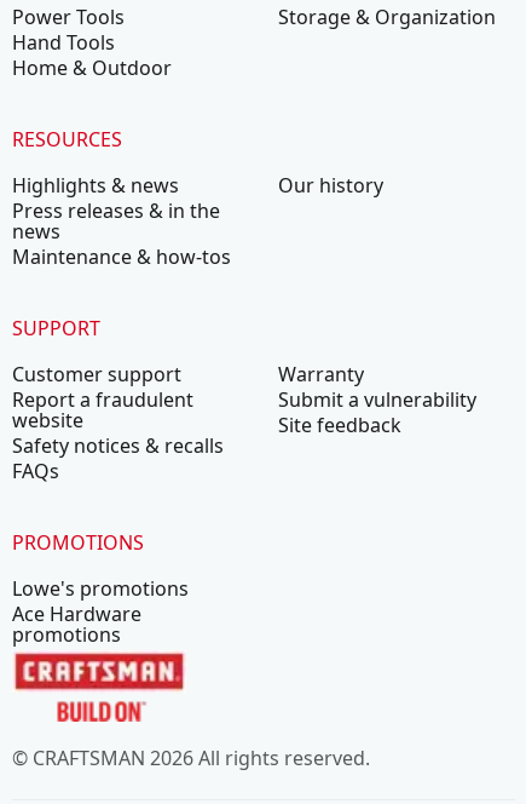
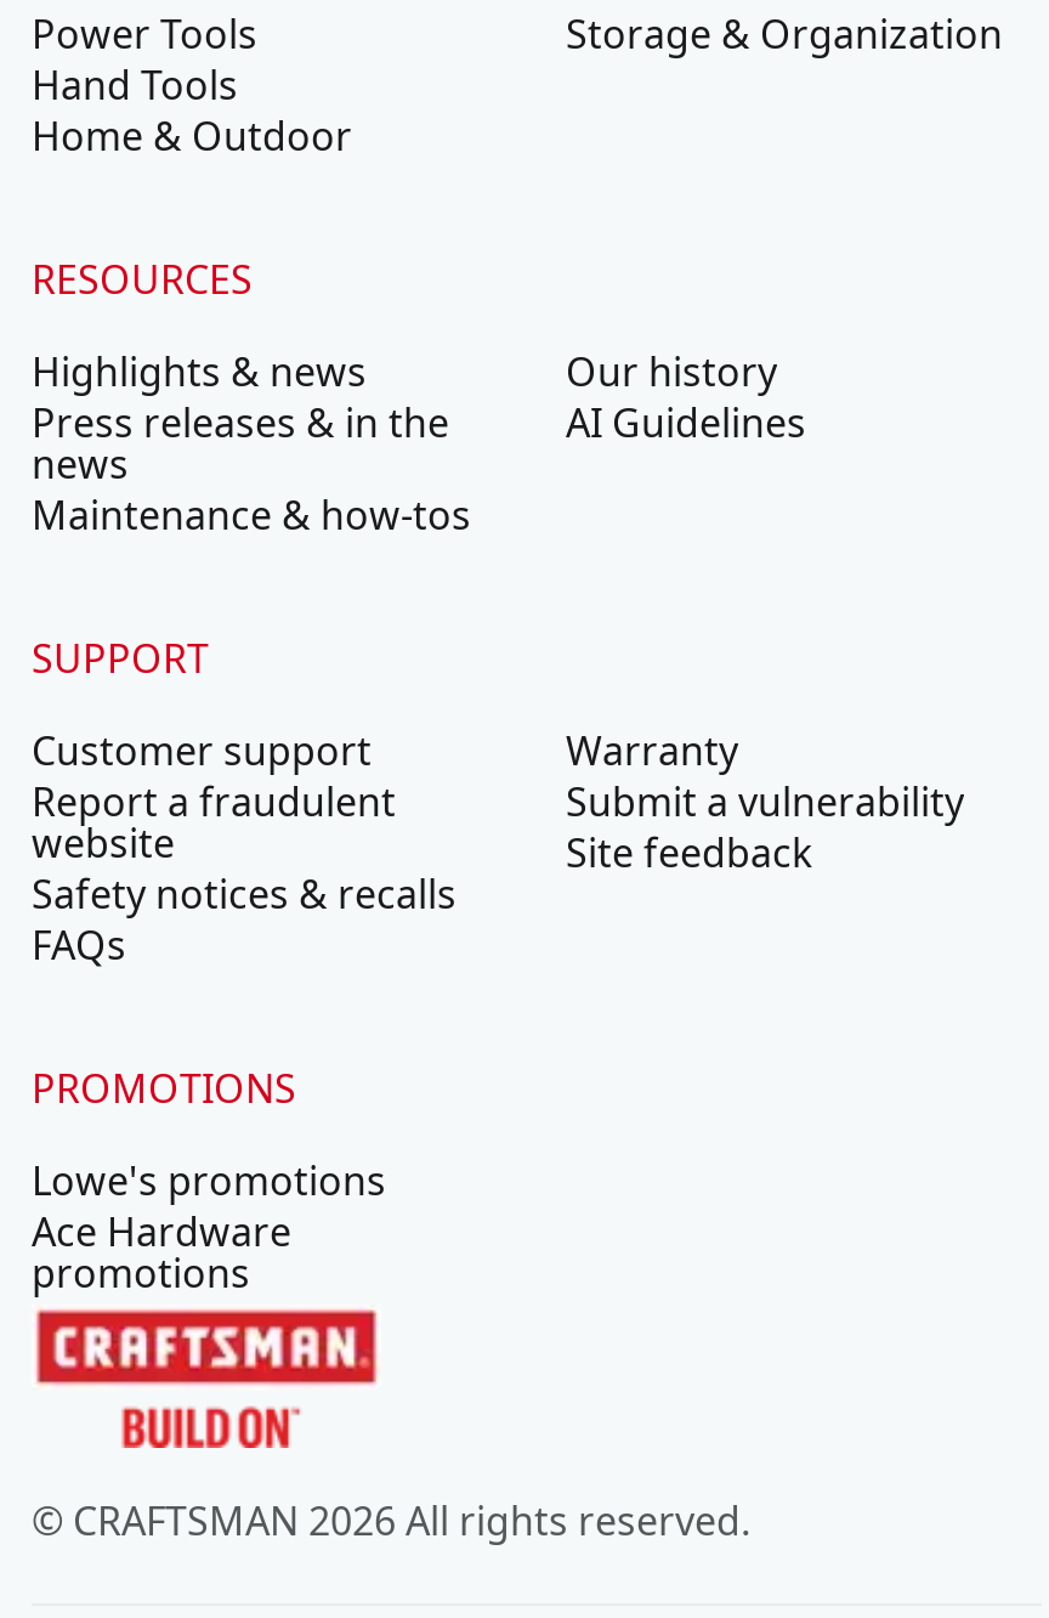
none -> [566,396,806,449] AI Guidelines

